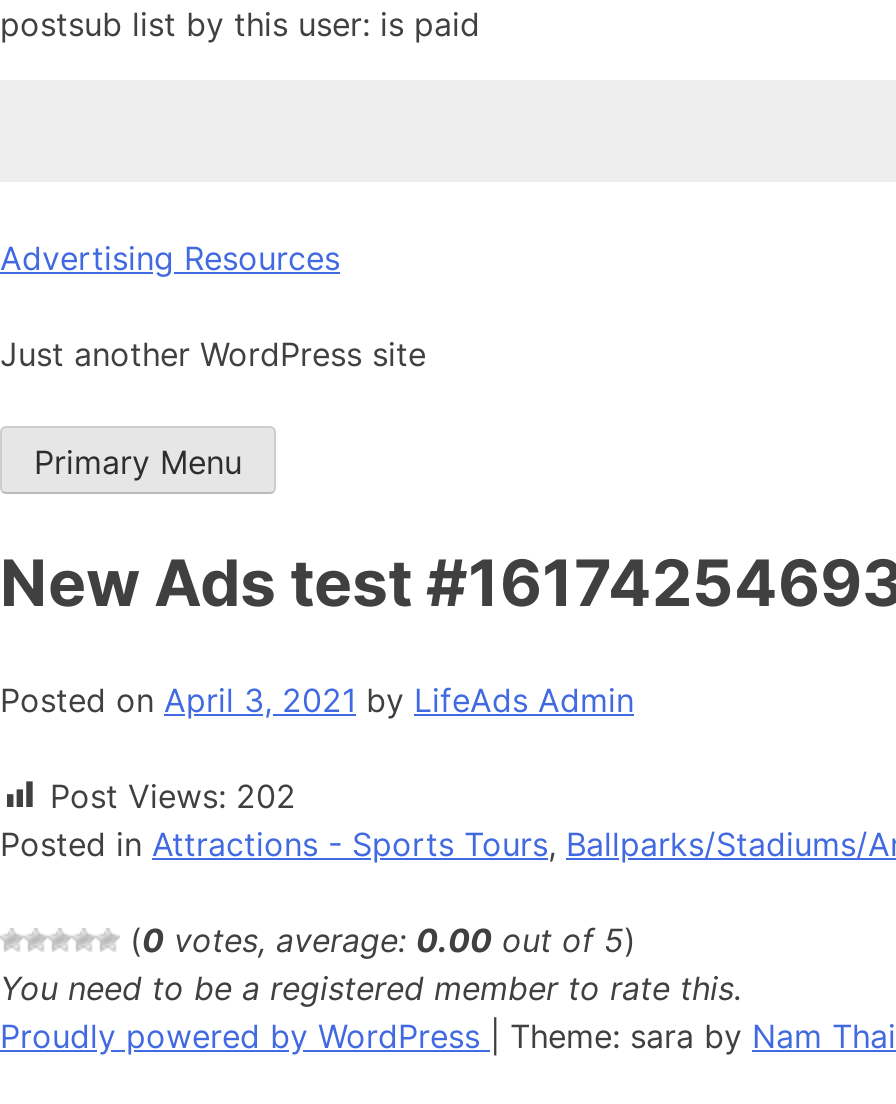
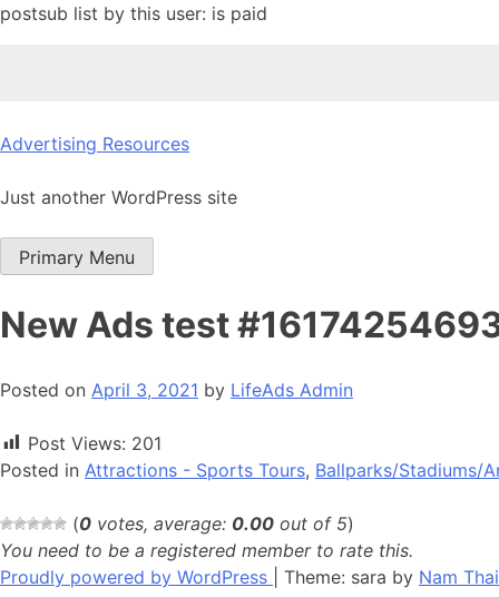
[50,775,296,815] Post Views: 202 -> [28,432,162,454] Post Views: 201

